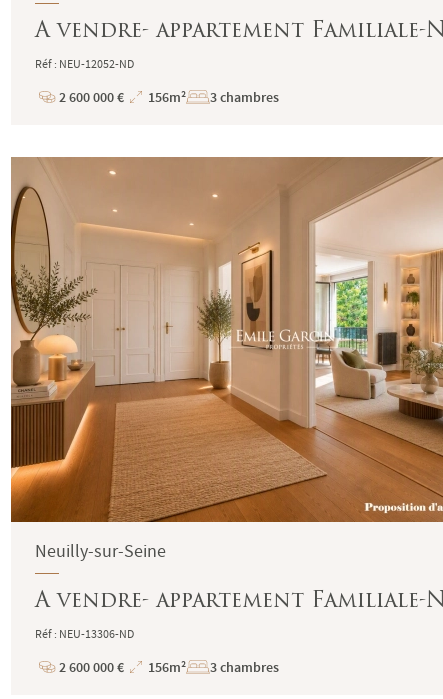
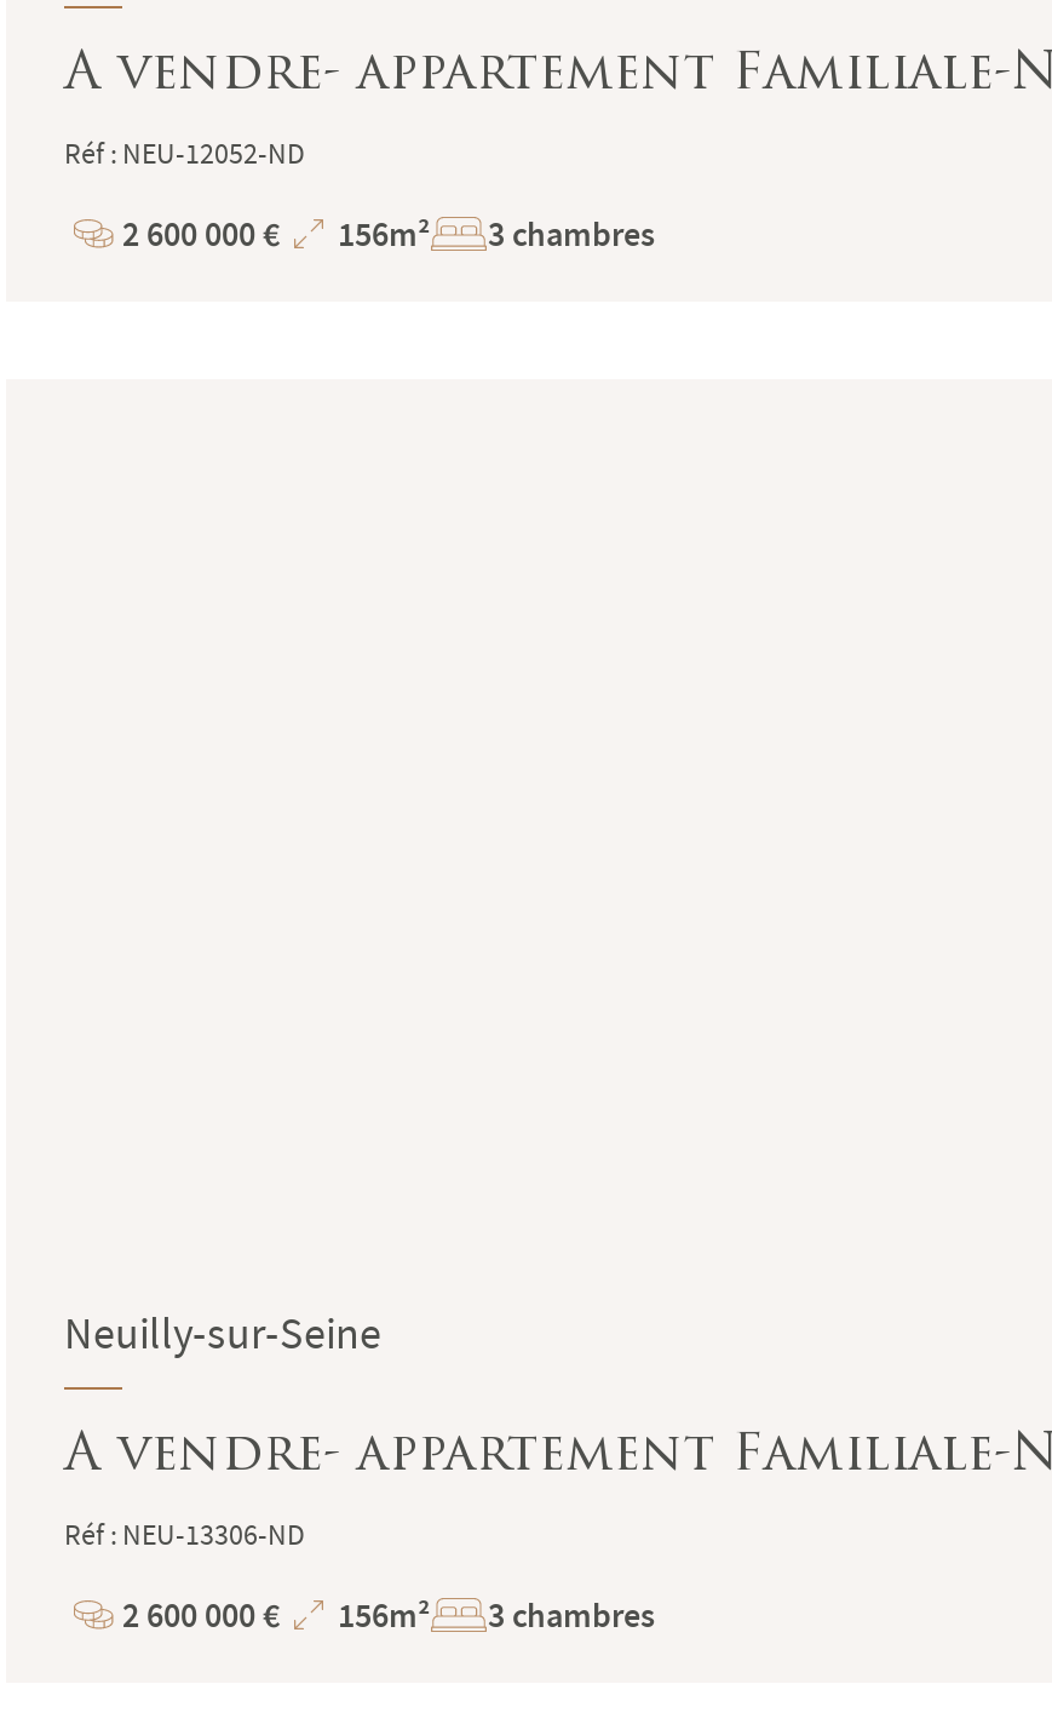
[10,156,440,523] [image] -> none

